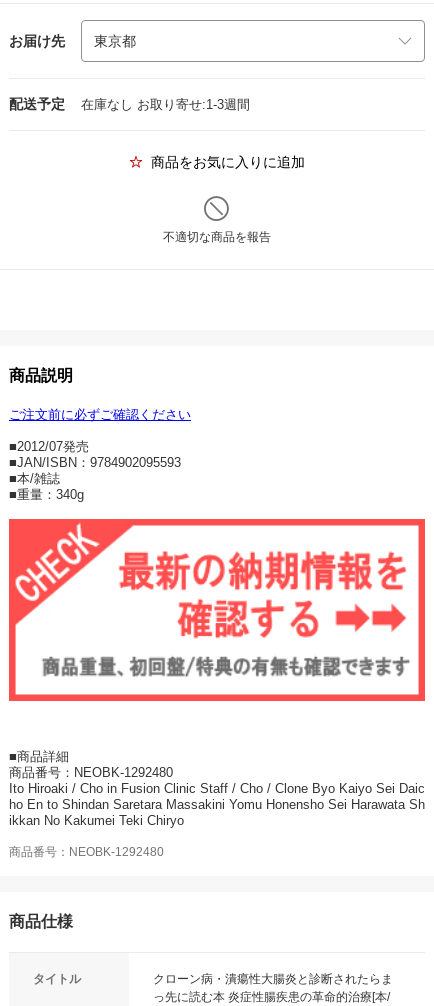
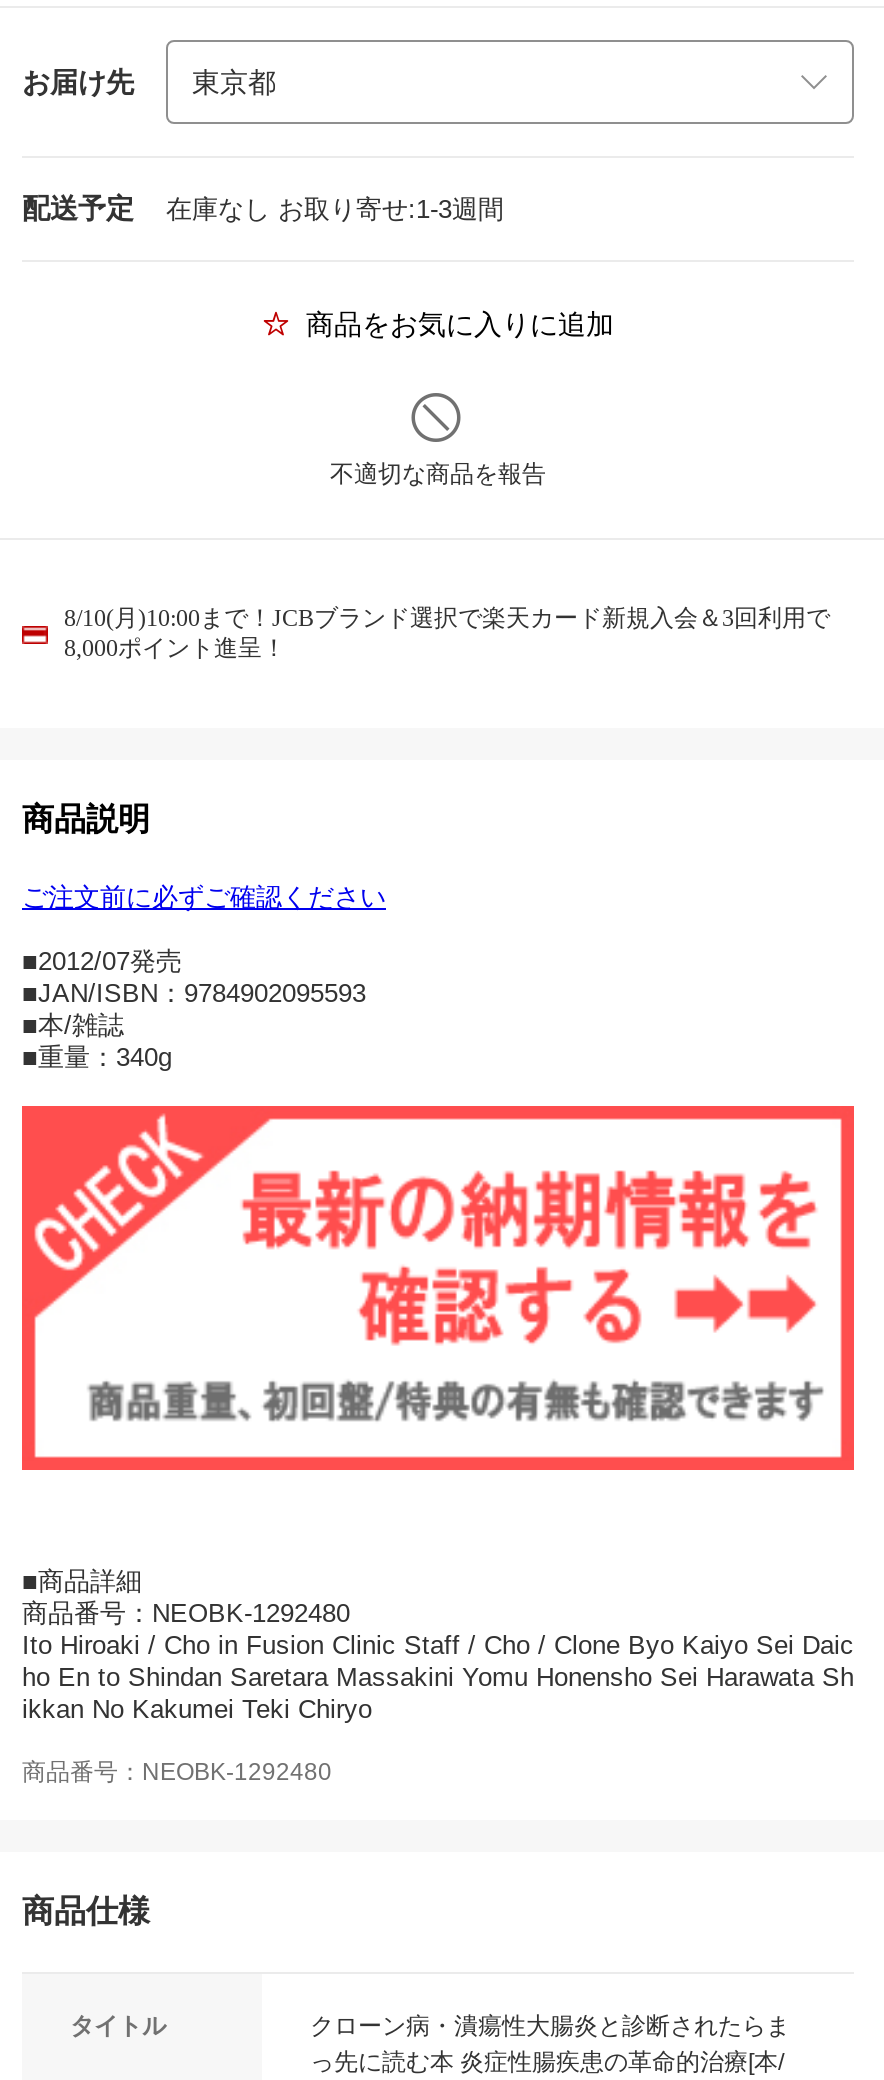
none -> [64,604,830,662] 8/10(月)10:00まで！JCBブランド選択で楽天カード新規入会＆3回利用で | 8,000ポイント進呈！

